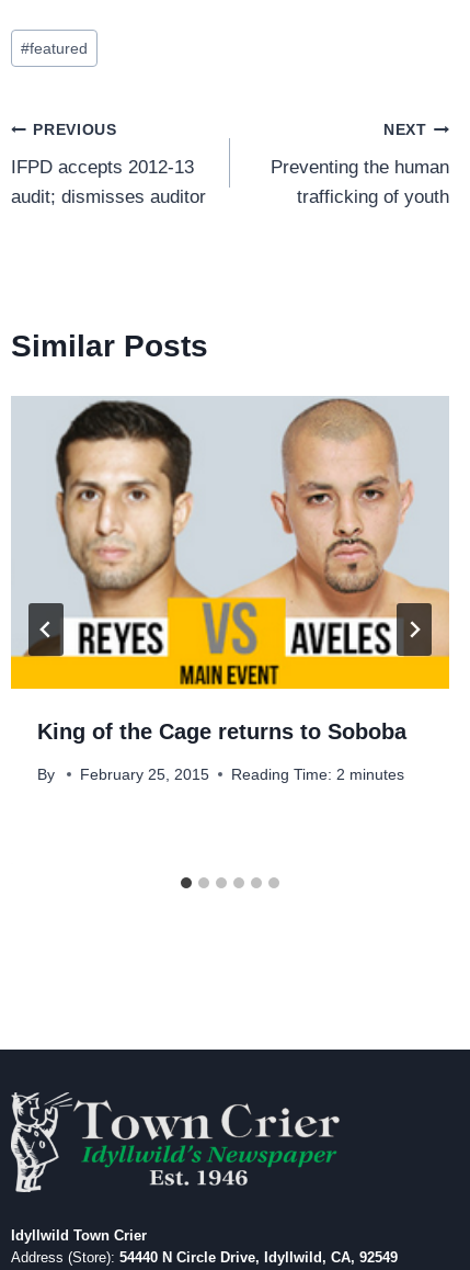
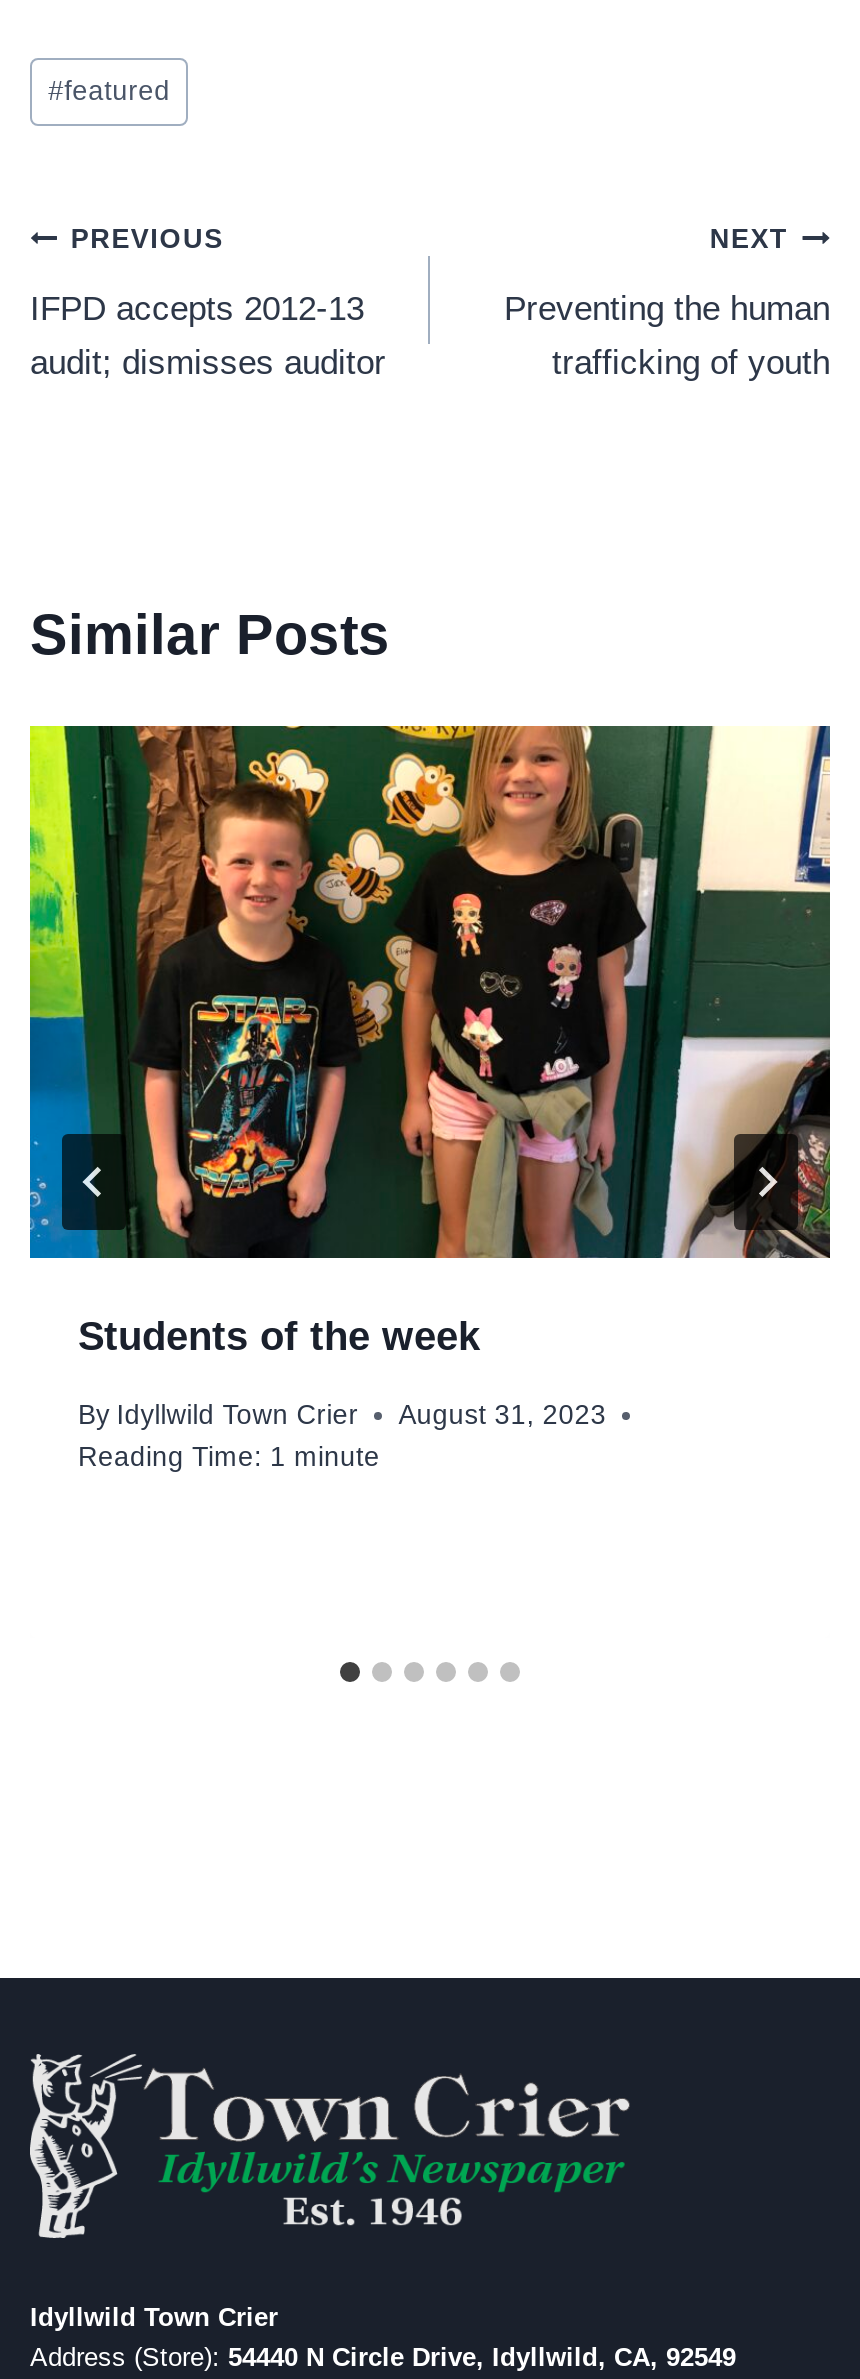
[10,396,450,744] [image] | King of the Cage returns to Soboba -> [28,723,832,1359] [image] | Students of the week
[37,766,404,783] By | February 25, 2015 | Reading Time: 2 minutes -> [78,1400,606,1472] By Idyllwild Town Crier | August 31, 2023 | Reading Time: 1 minute

